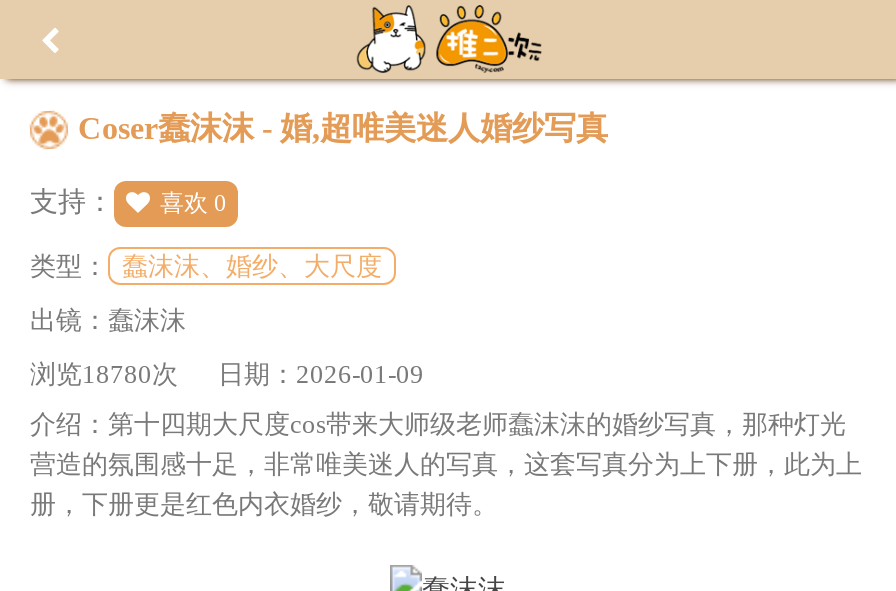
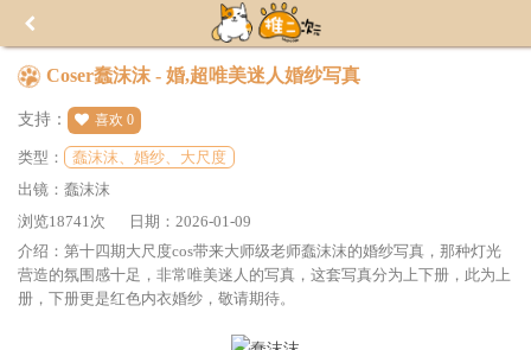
[30,359,424,389] 浏览18780次 日期：2026-01-09 -> [18,212,251,230] 浏览18741次 日期：2026-01-09

